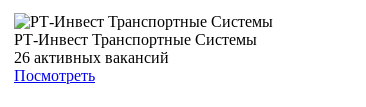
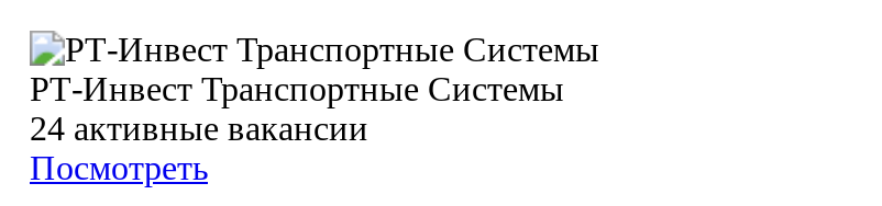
[14,49,169,66] 26 активных вакансий -> [30,110,368,147] 24 активные вакансии

